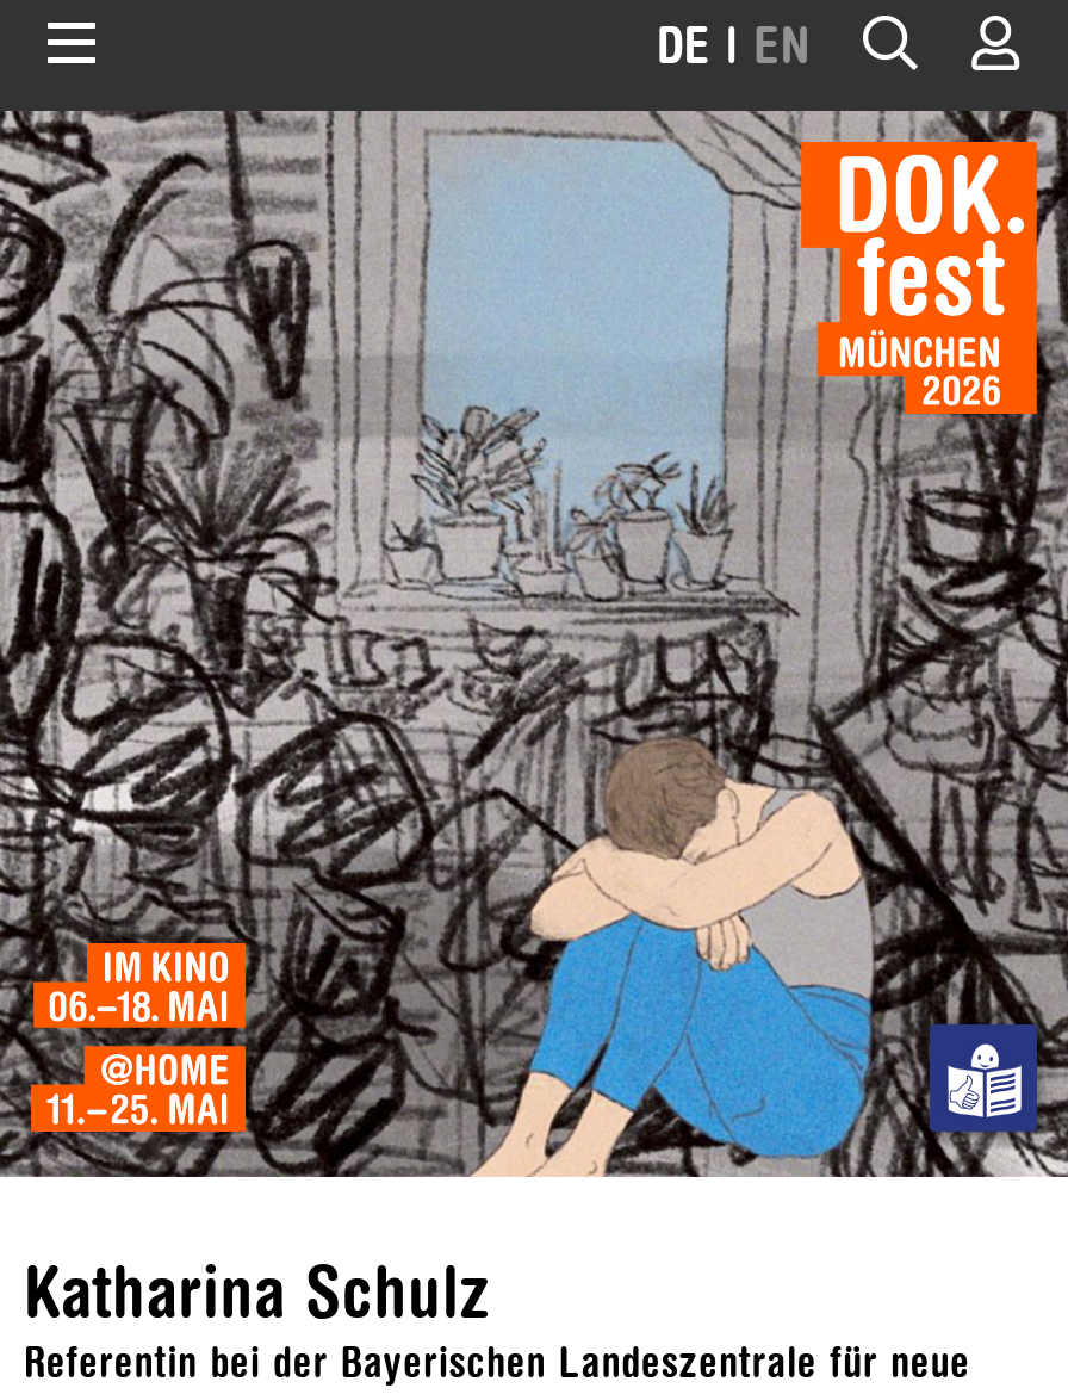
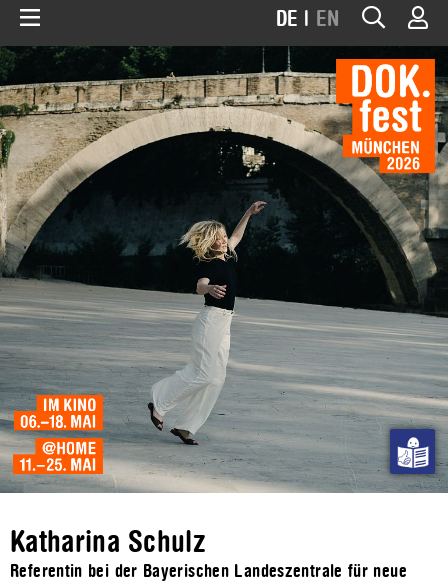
[7,109,1061,1177] [image] -> [3,46,445,493] [image]

